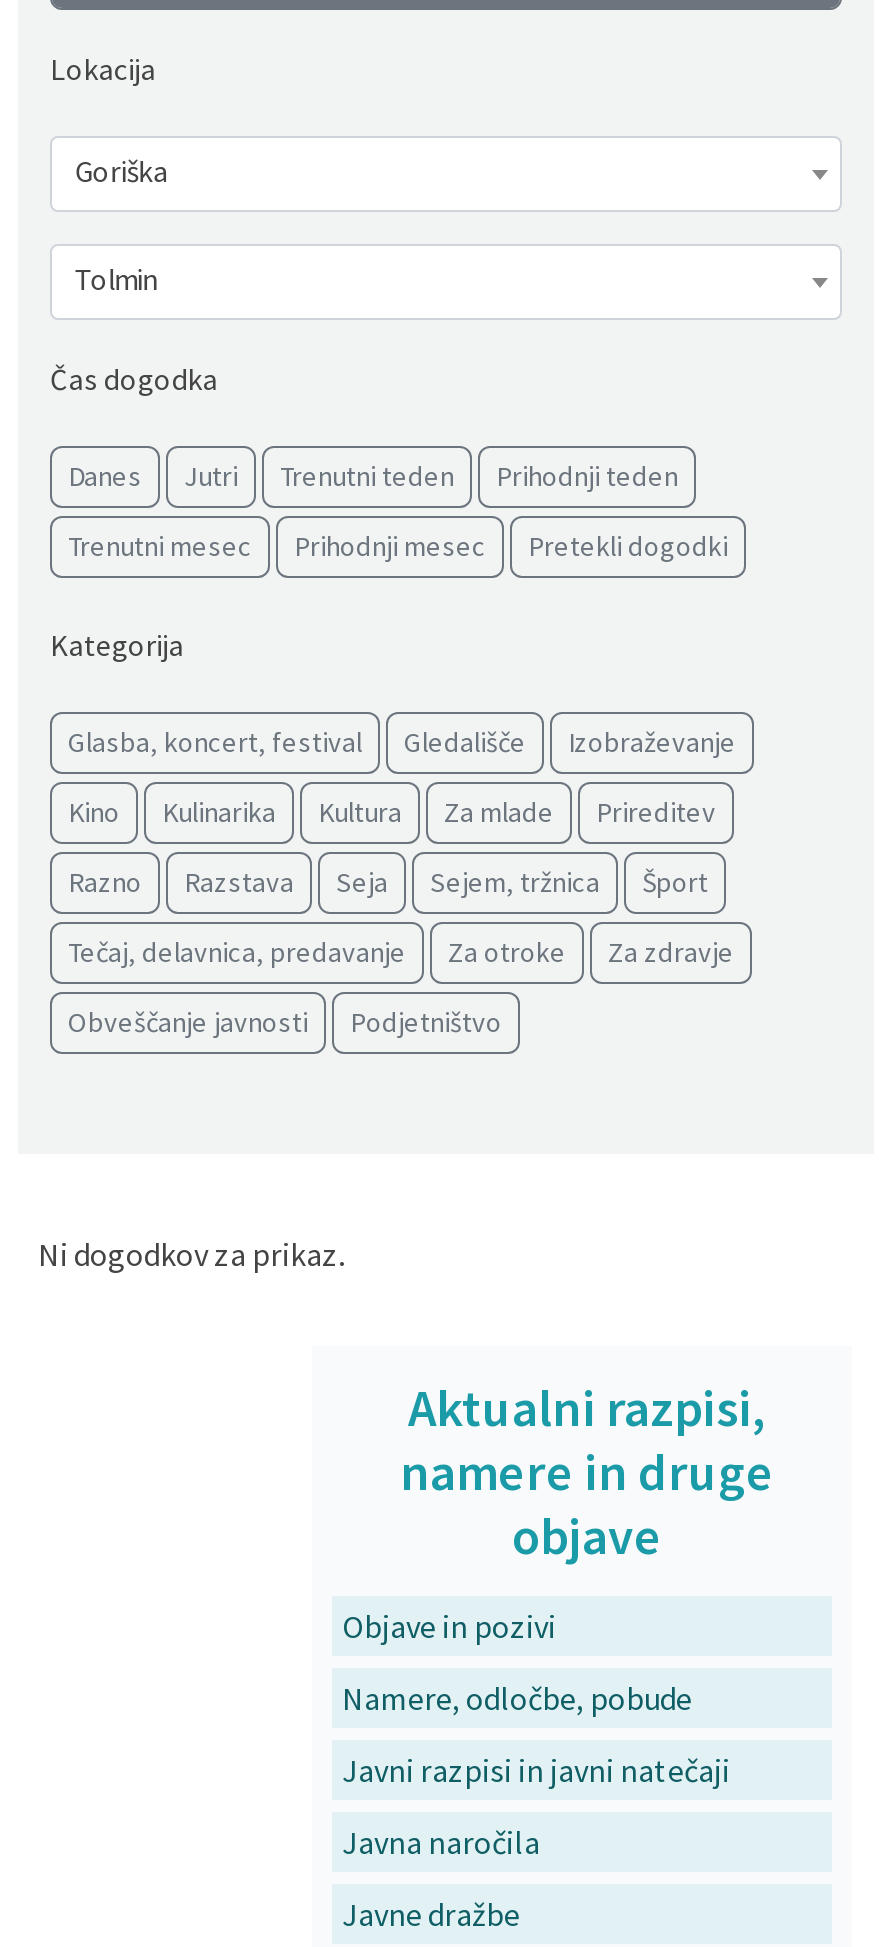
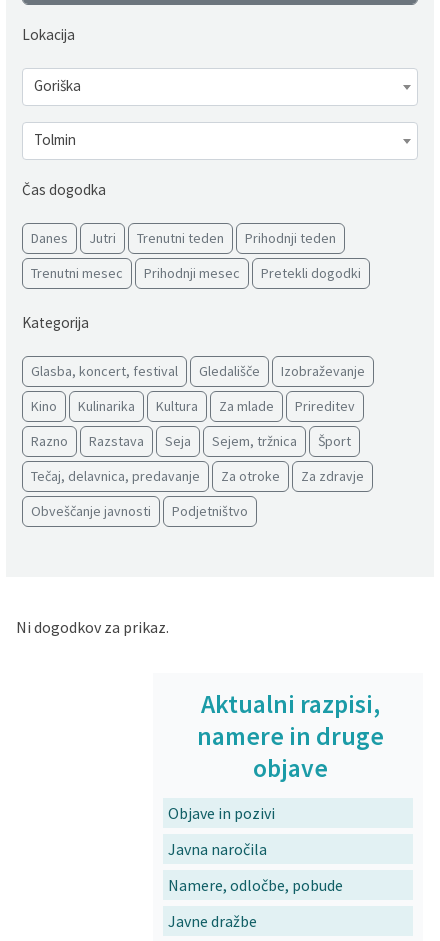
moved [342,1678,692,1718] -> [168,875,343,895]: Namere, odločbe, pobude
[342,1750,730,1790] Javni razpisi in javni natečaji -> none
moved [342,1822,540,1862] -> [168,839,267,859]: Javna naročila

